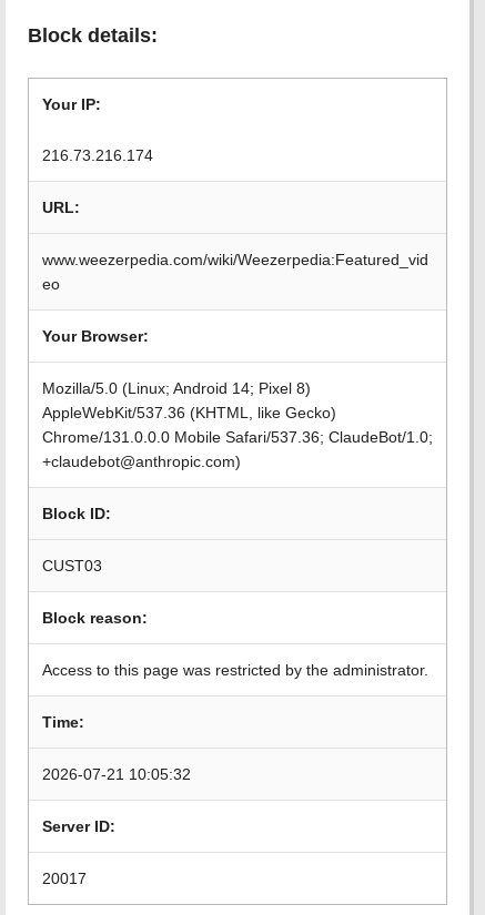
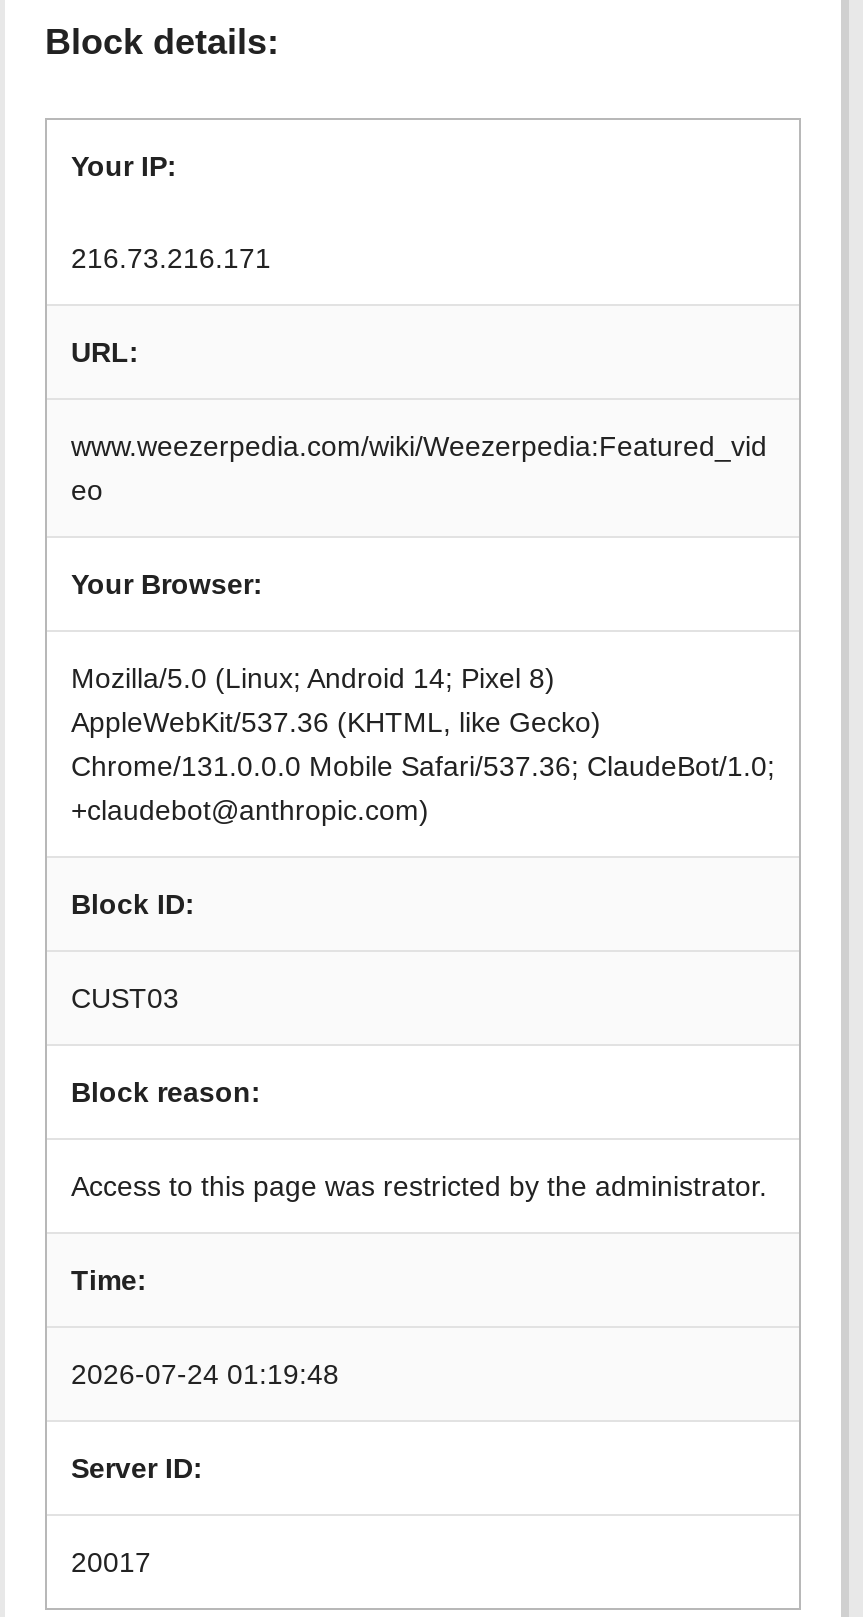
[42,146,153,164] 216.73.216.174 -> [71,242,271,274] 216.73.216.171
[42,765,191,783] 2026-07-21 10:05:32 -> [71,1358,339,1390] 2026-07-24 01:19:48

